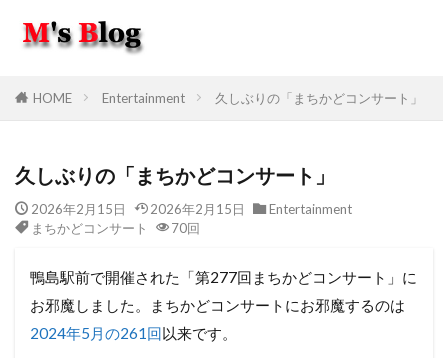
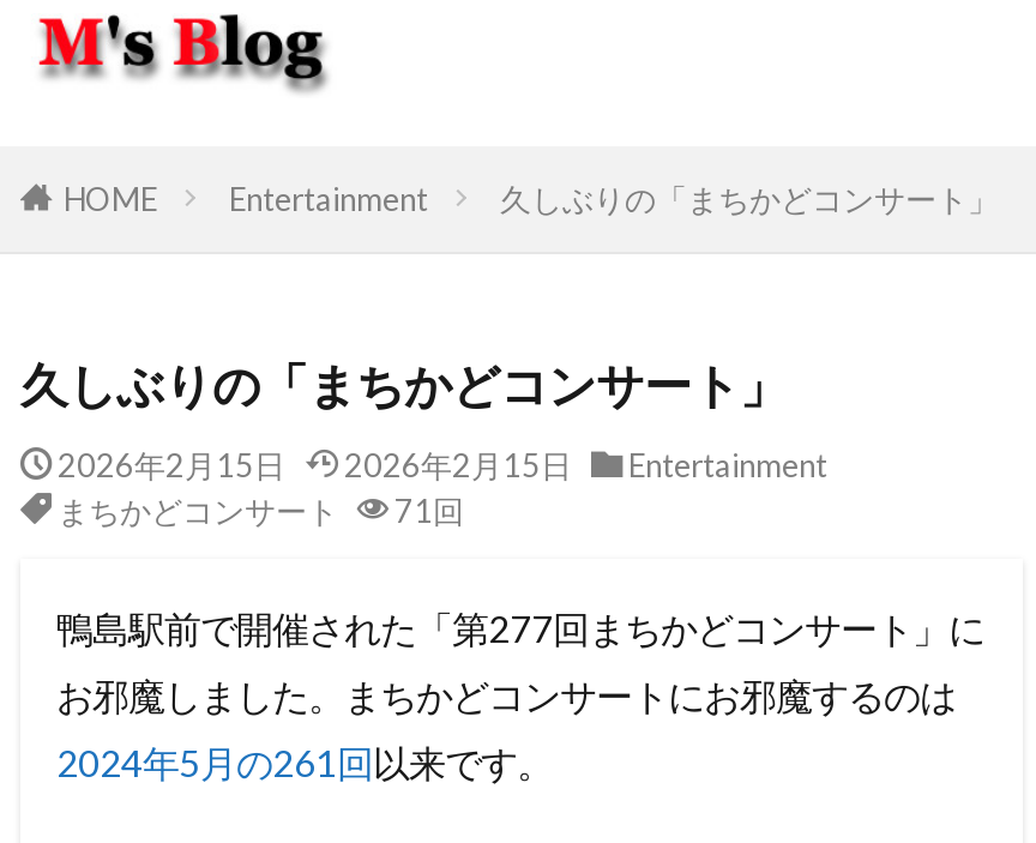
[30,220,200,236] まちかどコンサート 70回 -> [58,492,464,530] まちかどコンサート 71回

